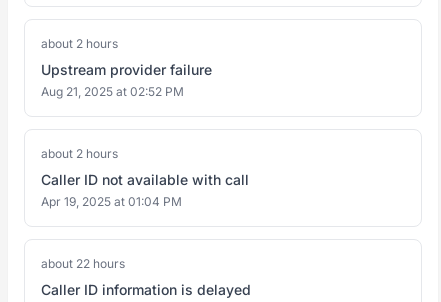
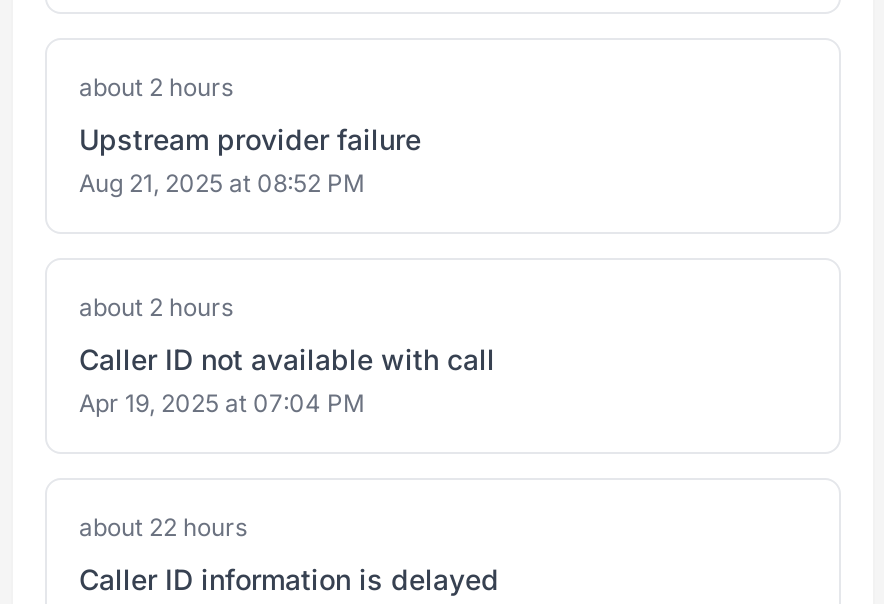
[41,84,184,99] Aug 21, 2025 at 02:52 PM -> [79,168,365,198] Aug 21, 2025 at 08:52 PM
[41,194,182,209] Apr 19, 2025 at 01:04 PM -> [79,388,365,418] Apr 19, 2025 at 07:04 PM

